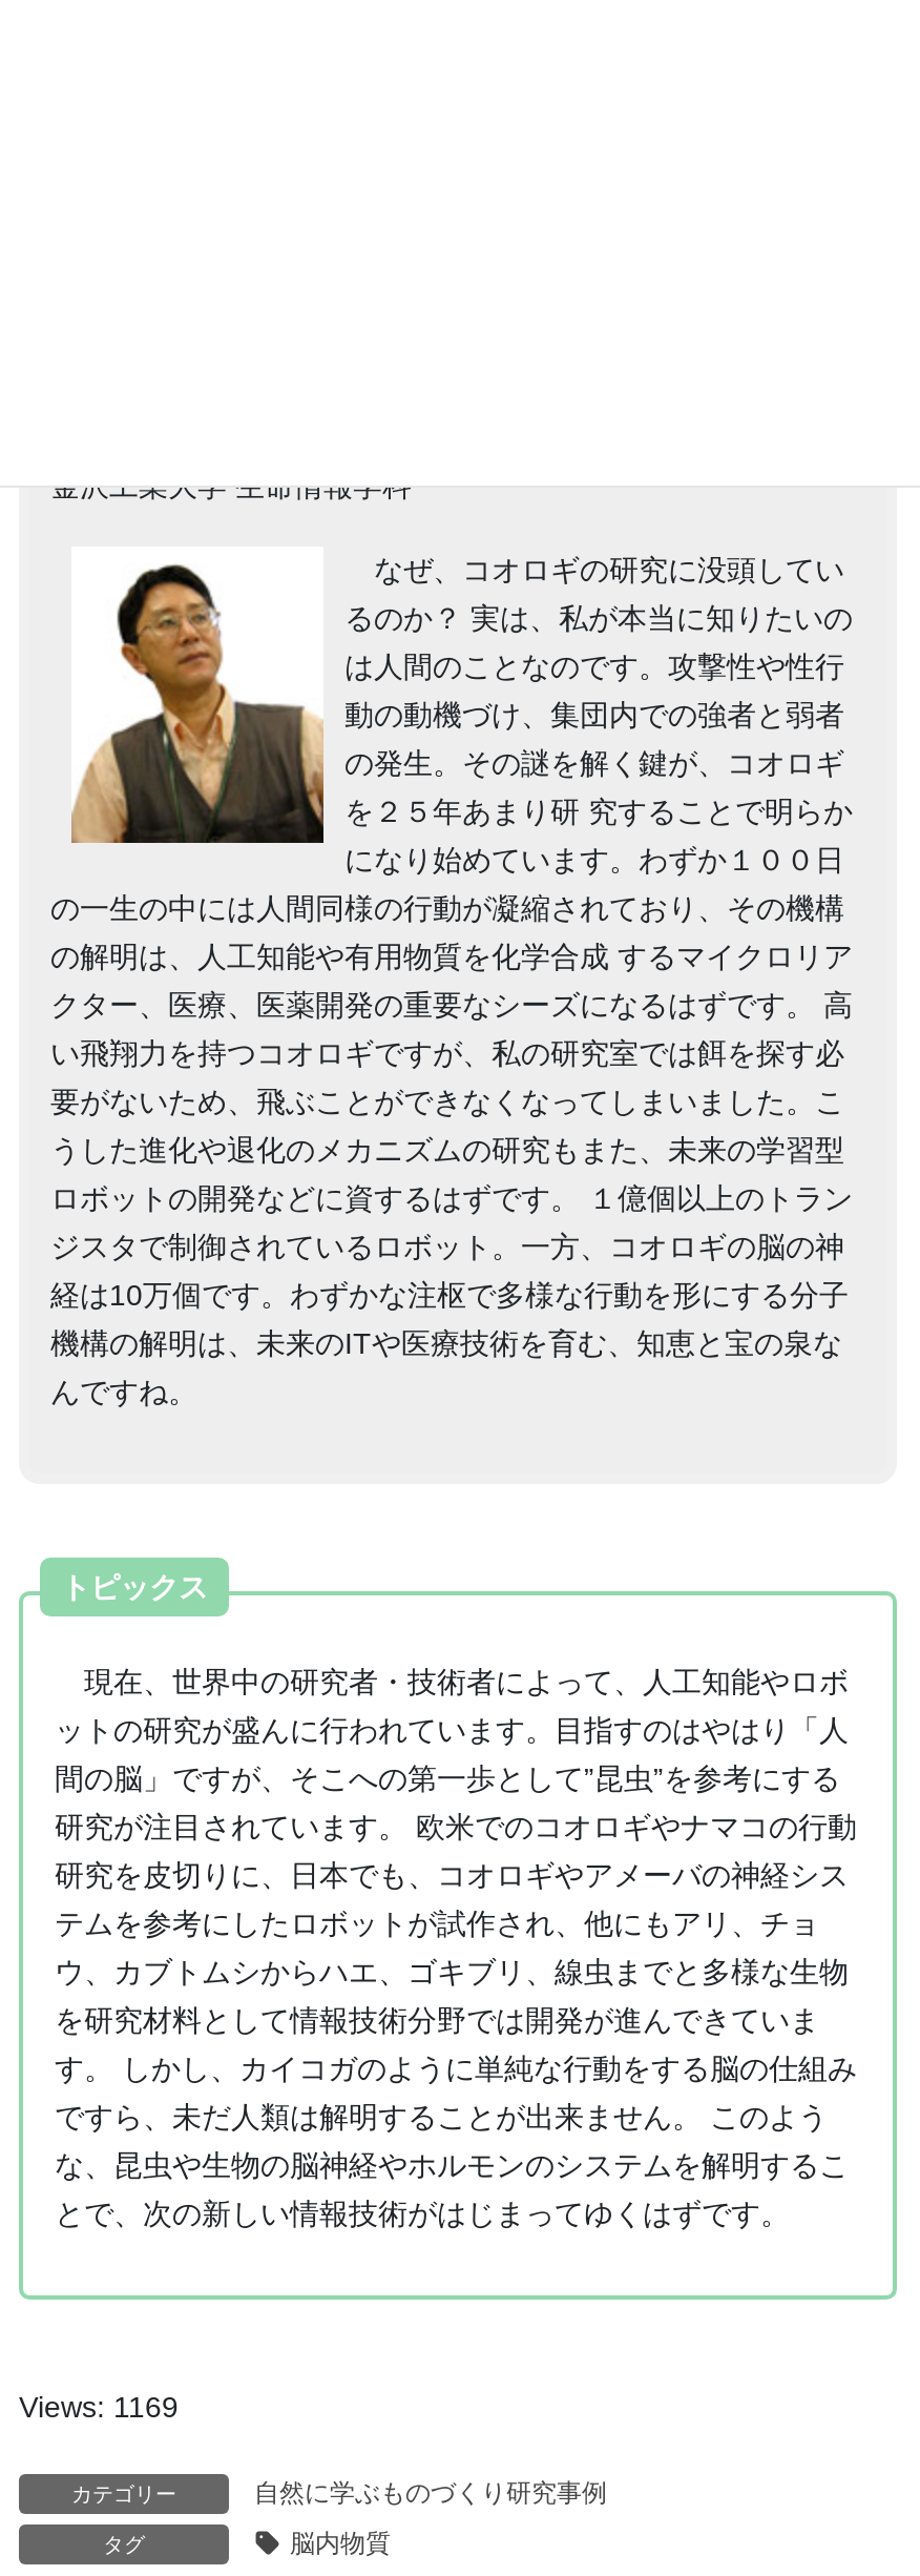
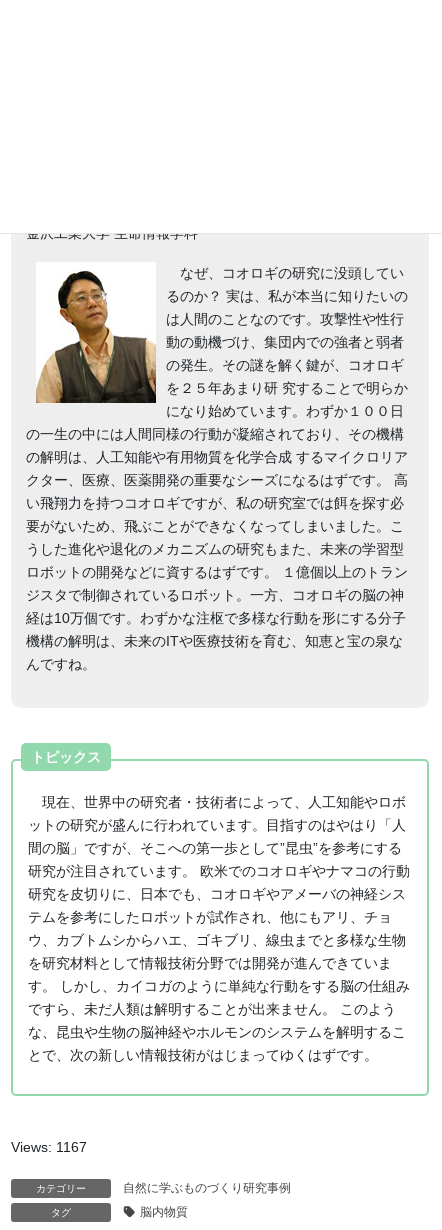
[19,2390,179,2424] Views: 1169 -> [11,1139,87,1155] Views: 1167

